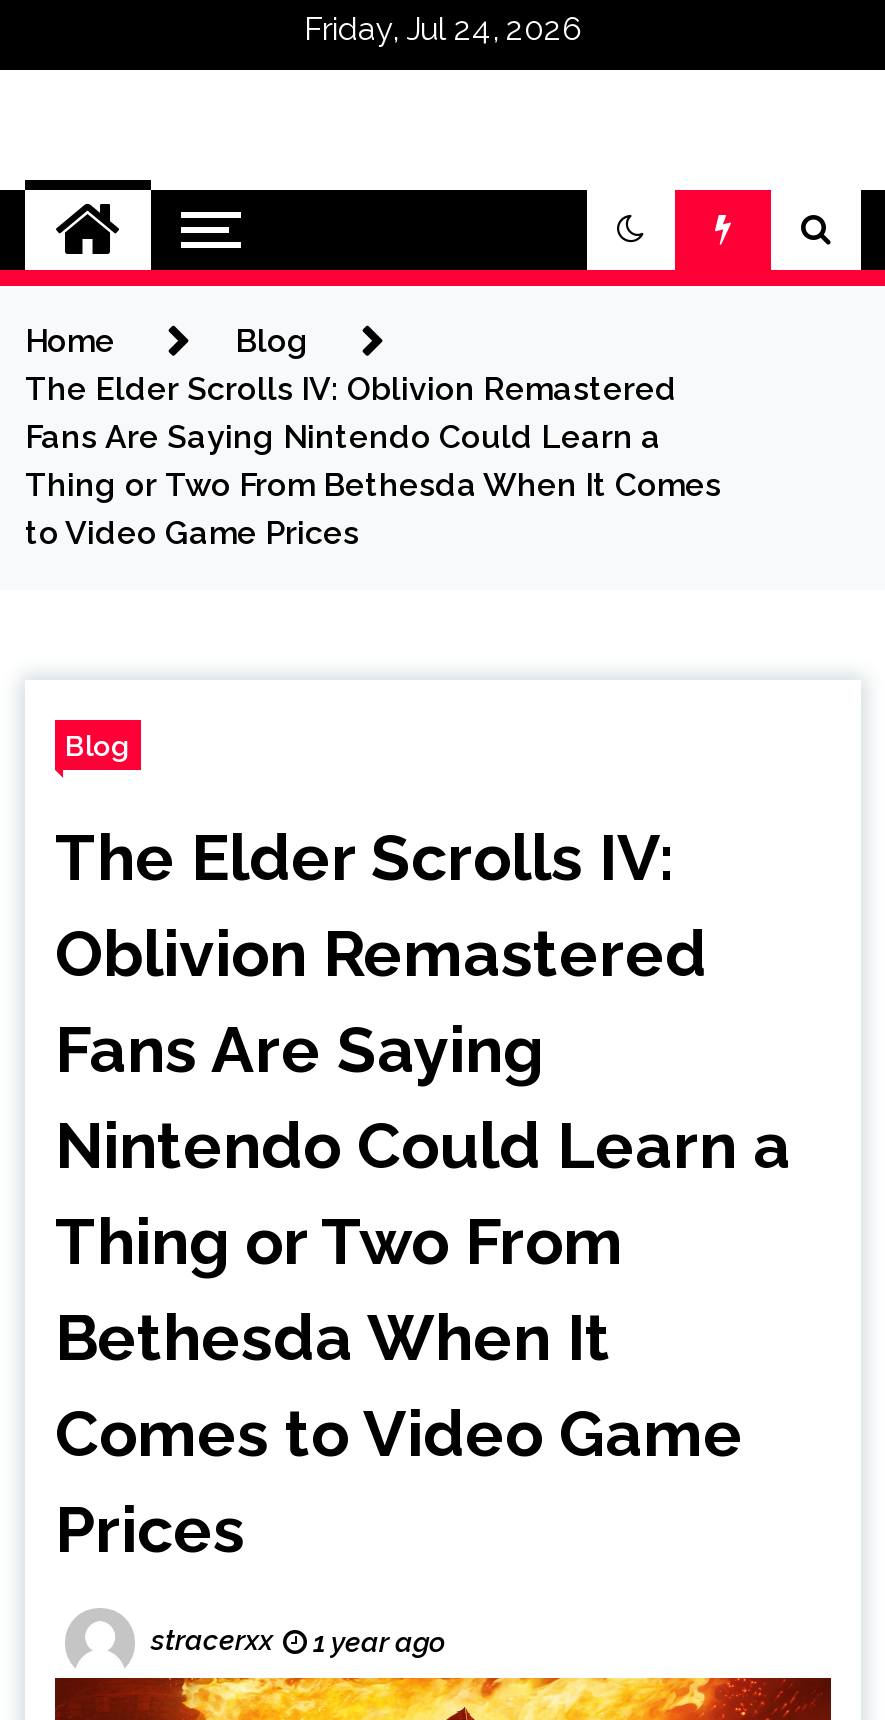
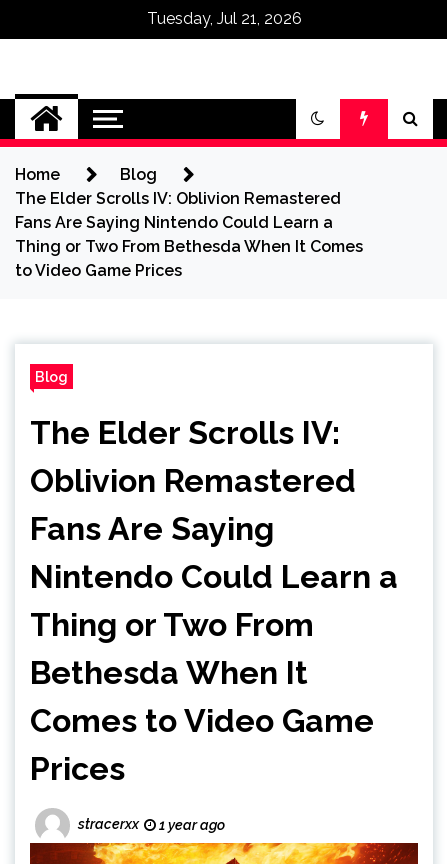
[304,10,582,48] Friday, Jul 24, 2026 -> [146,9,301,28] Tuesday, Jul 21, 2026

